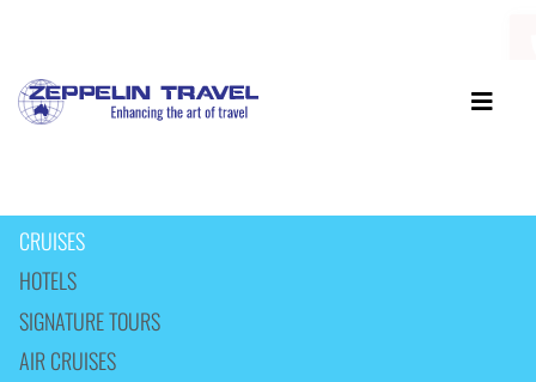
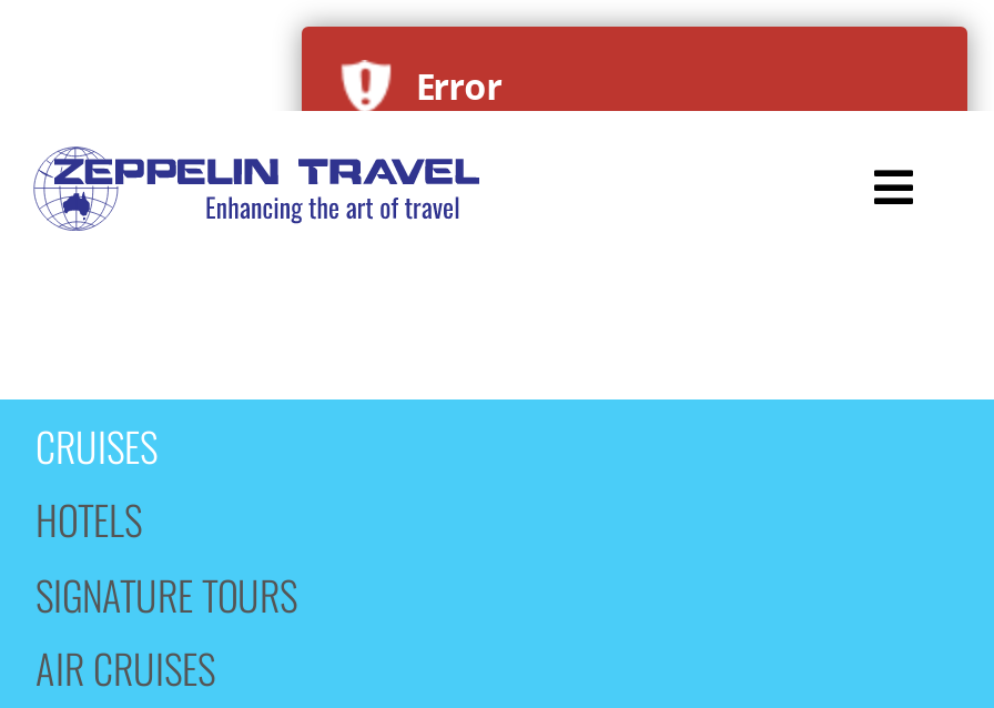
none -> [293,18,976,113] [image]

